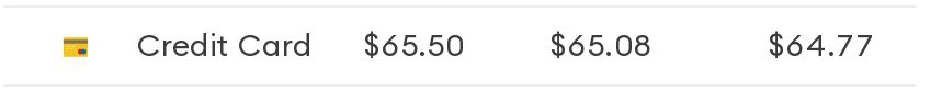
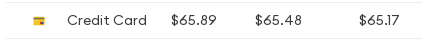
[130,25,465,65] Credit Card $65.50 -> [64,11,216,29] Credit Card $65.89
[551,25,651,65] $65.08 -> [255,11,302,29] $65.48
[769,25,876,65] $64.77 -> [359,11,400,29] $65.17

